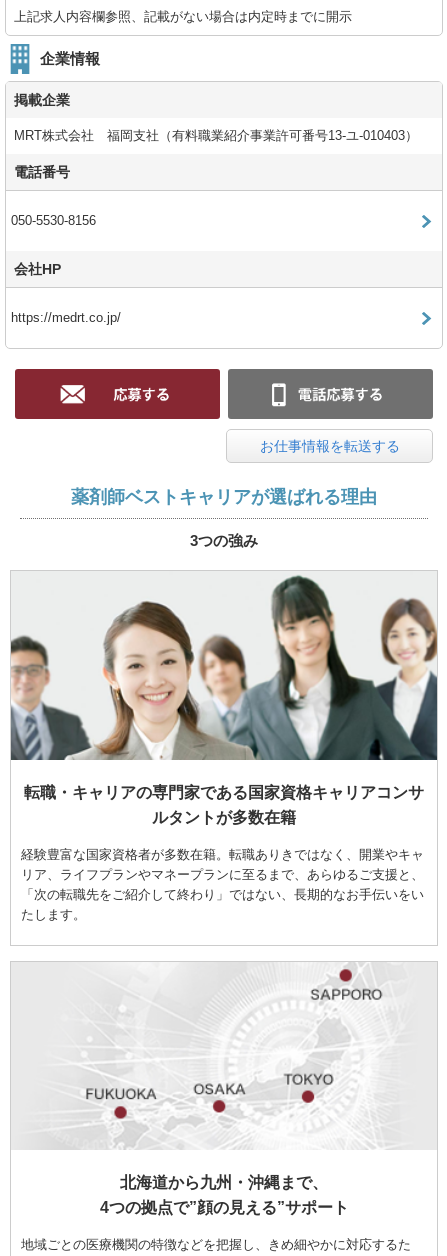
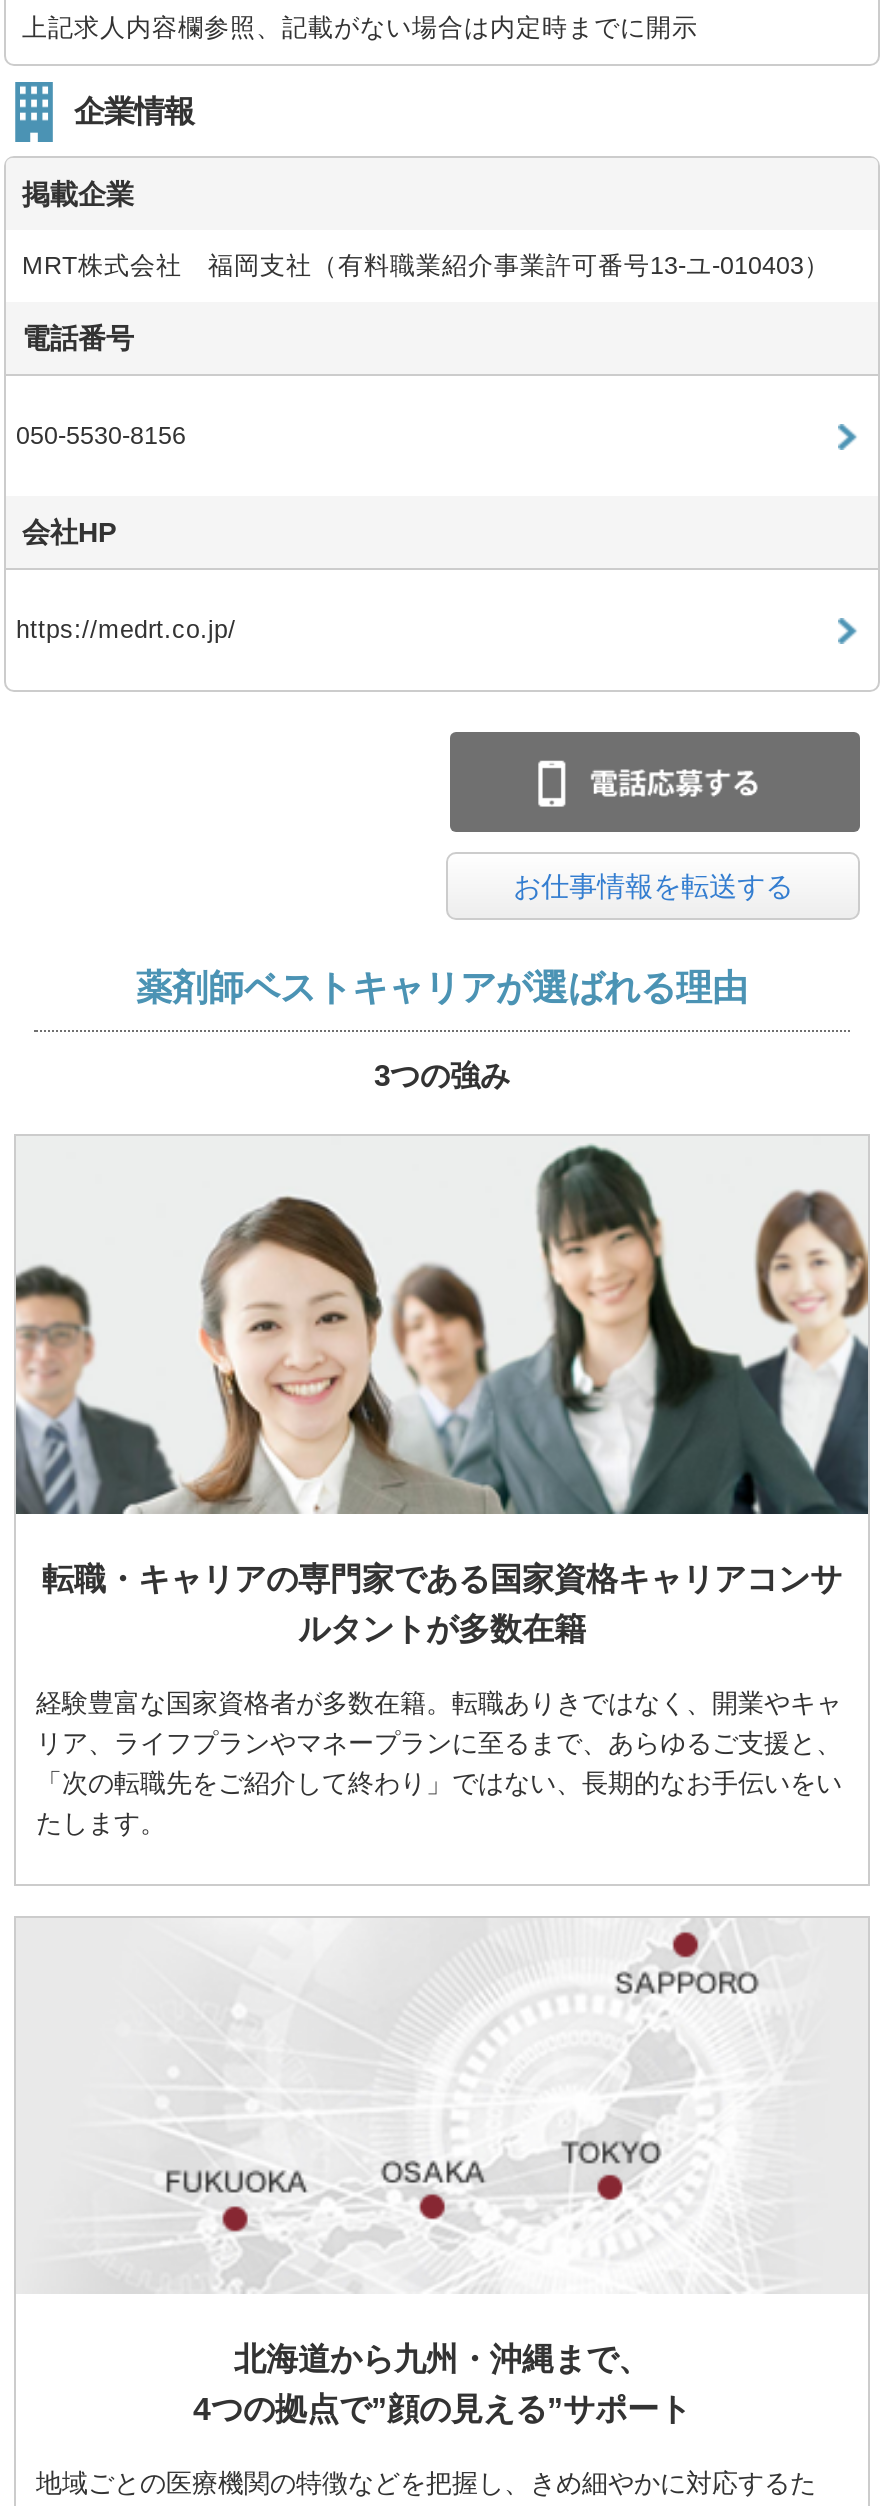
[14,368,221,420] [image] -> none

